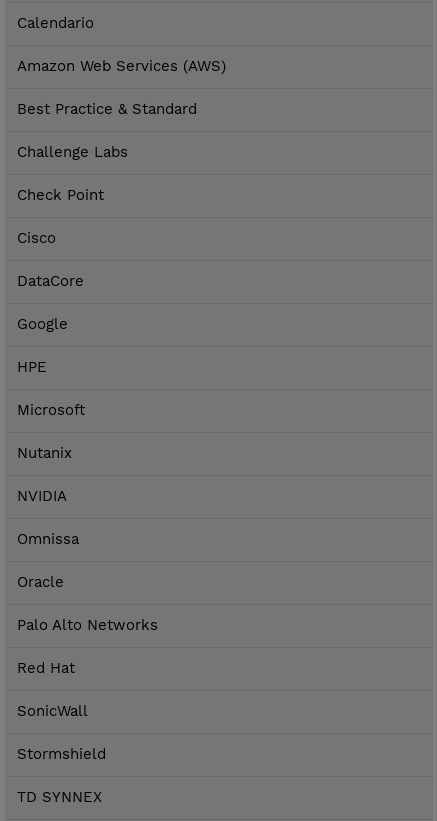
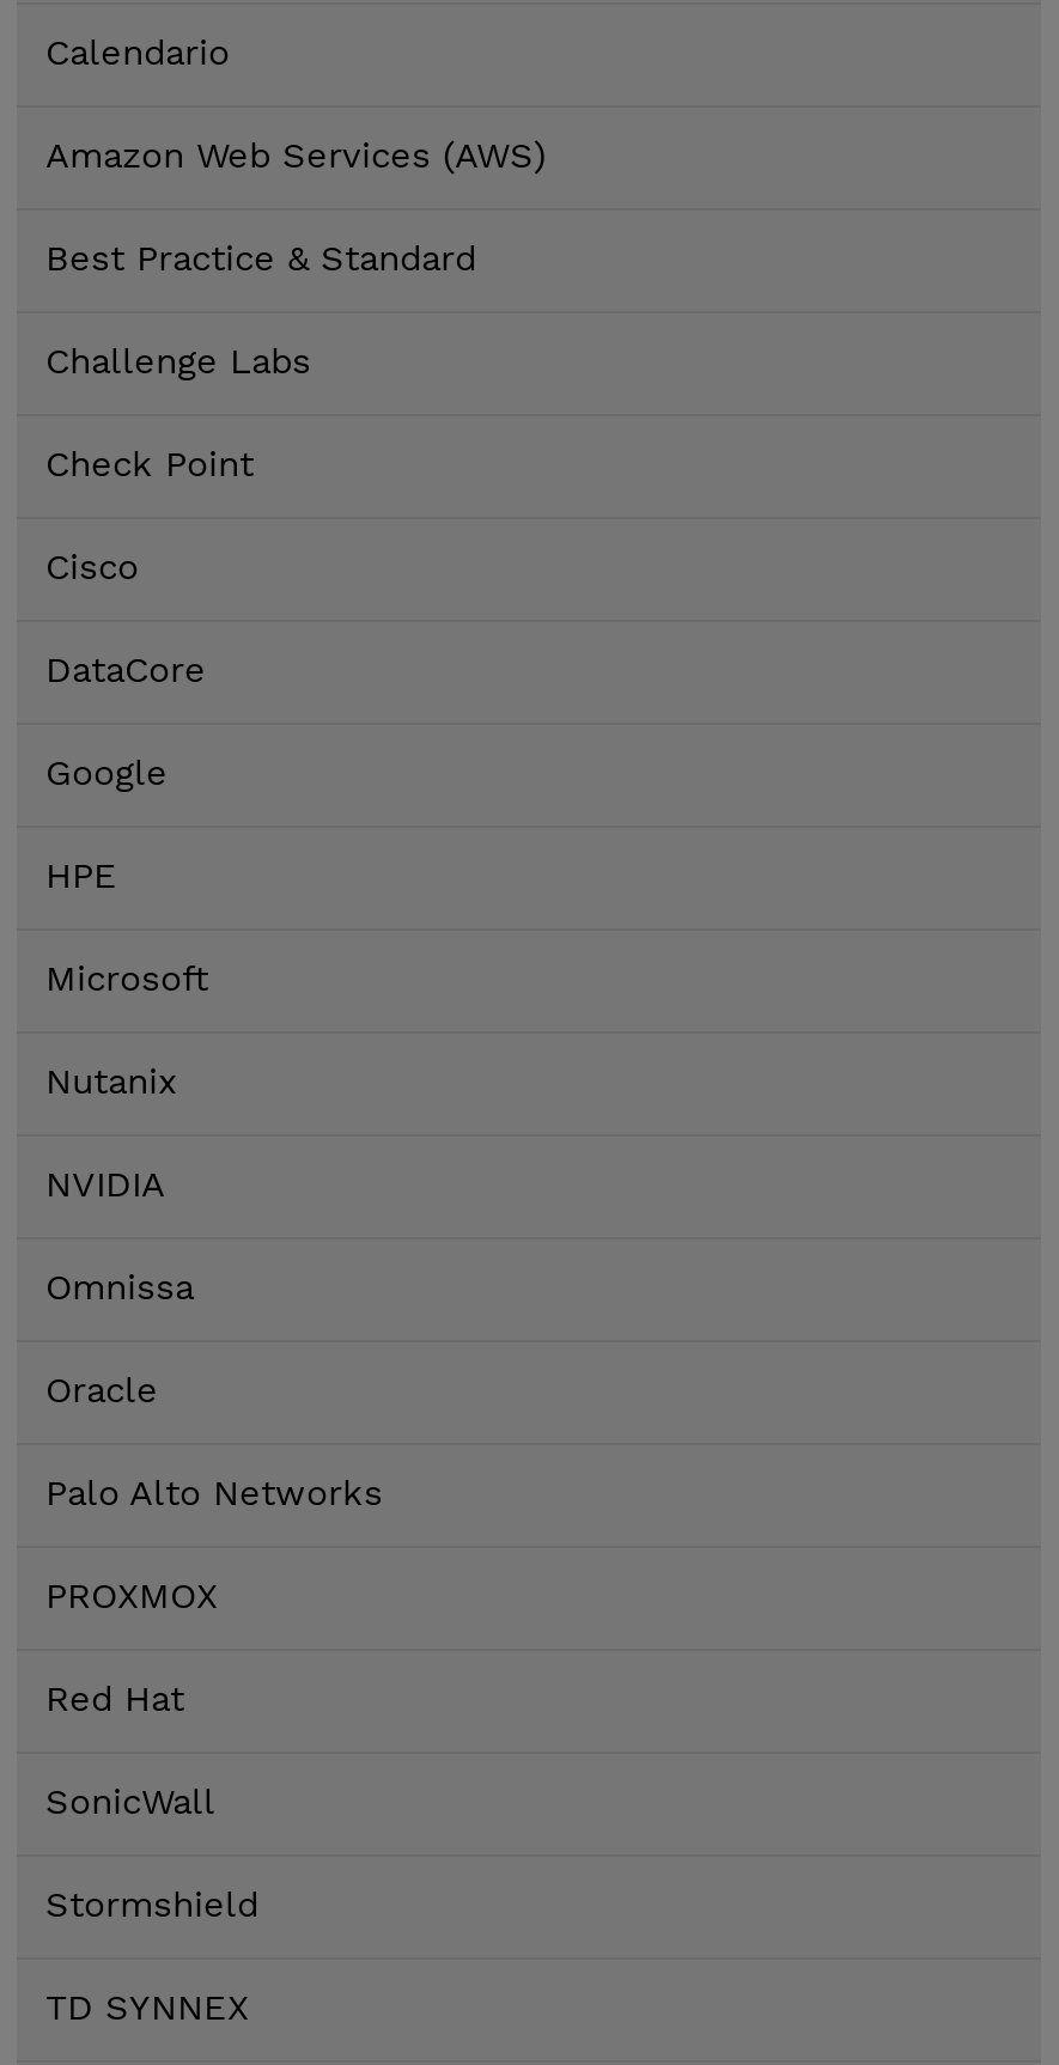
none -> [45,1575,218,1618] PROXMOX

